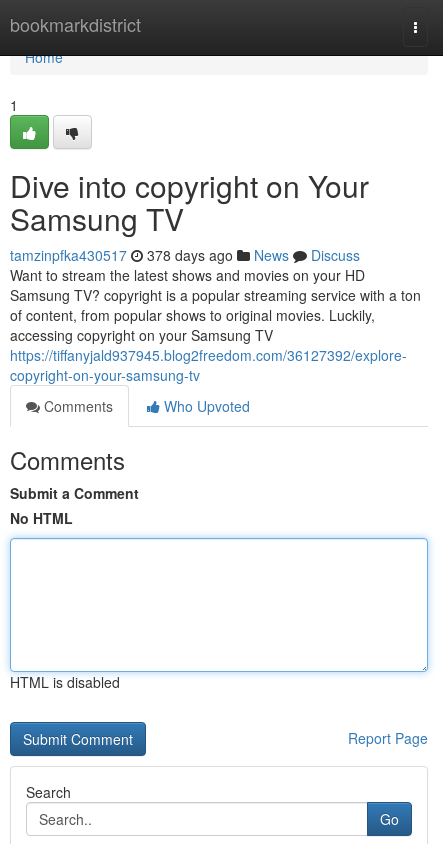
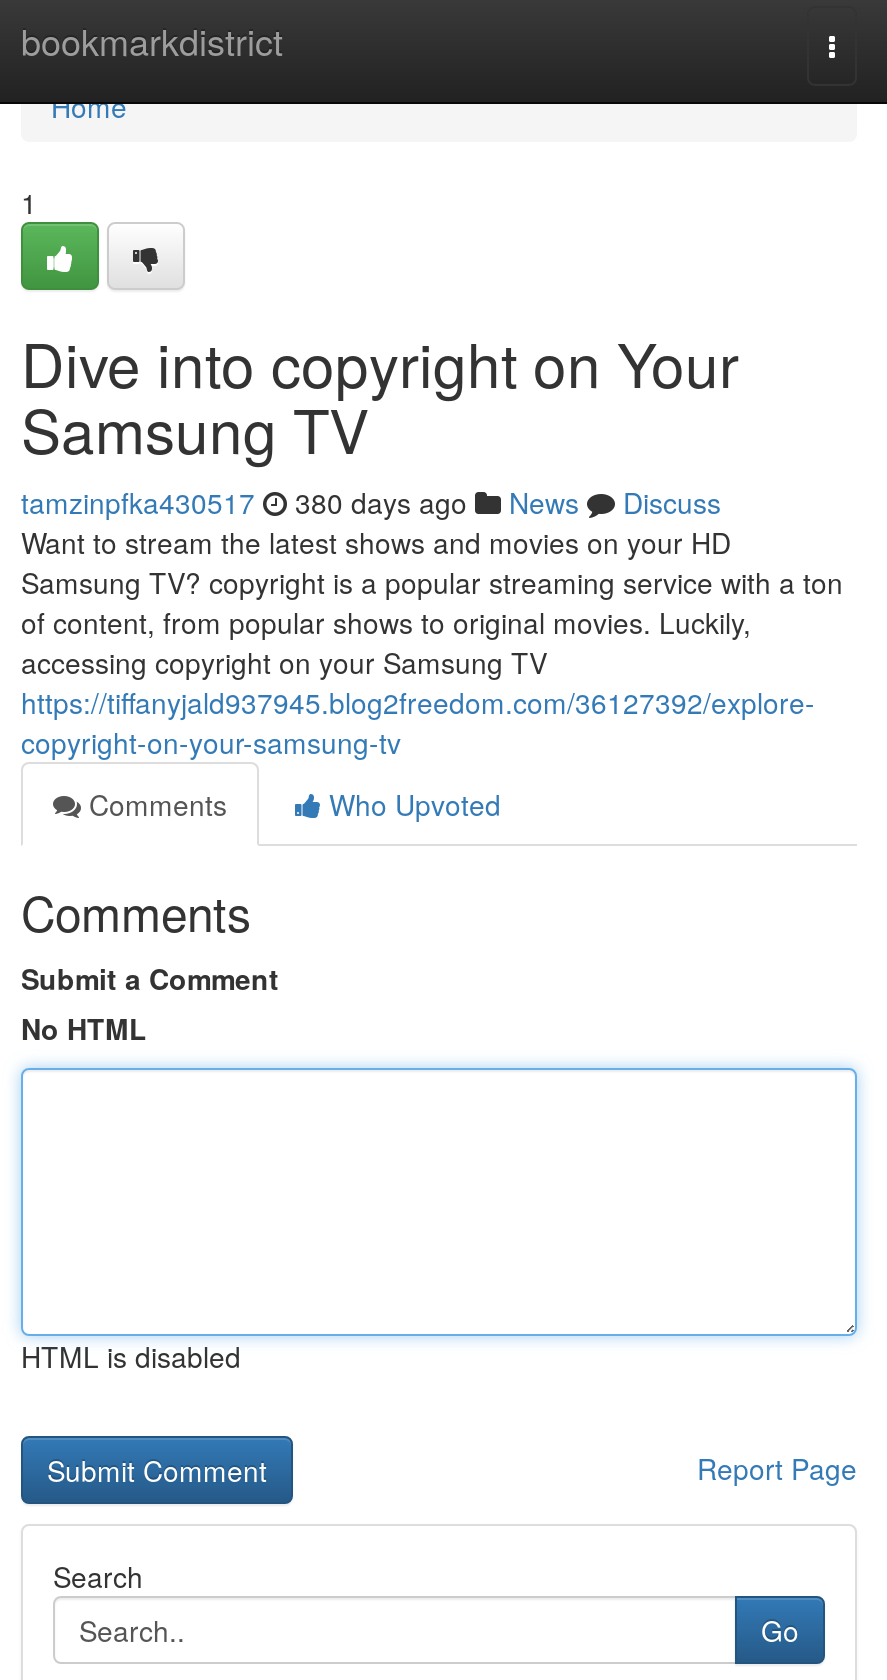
[10,245,360,265] tamzinpfka430517 378 days ago News Discuss -> [21,482,721,522] tamzinpfka430517 380 days ago News Discuss

